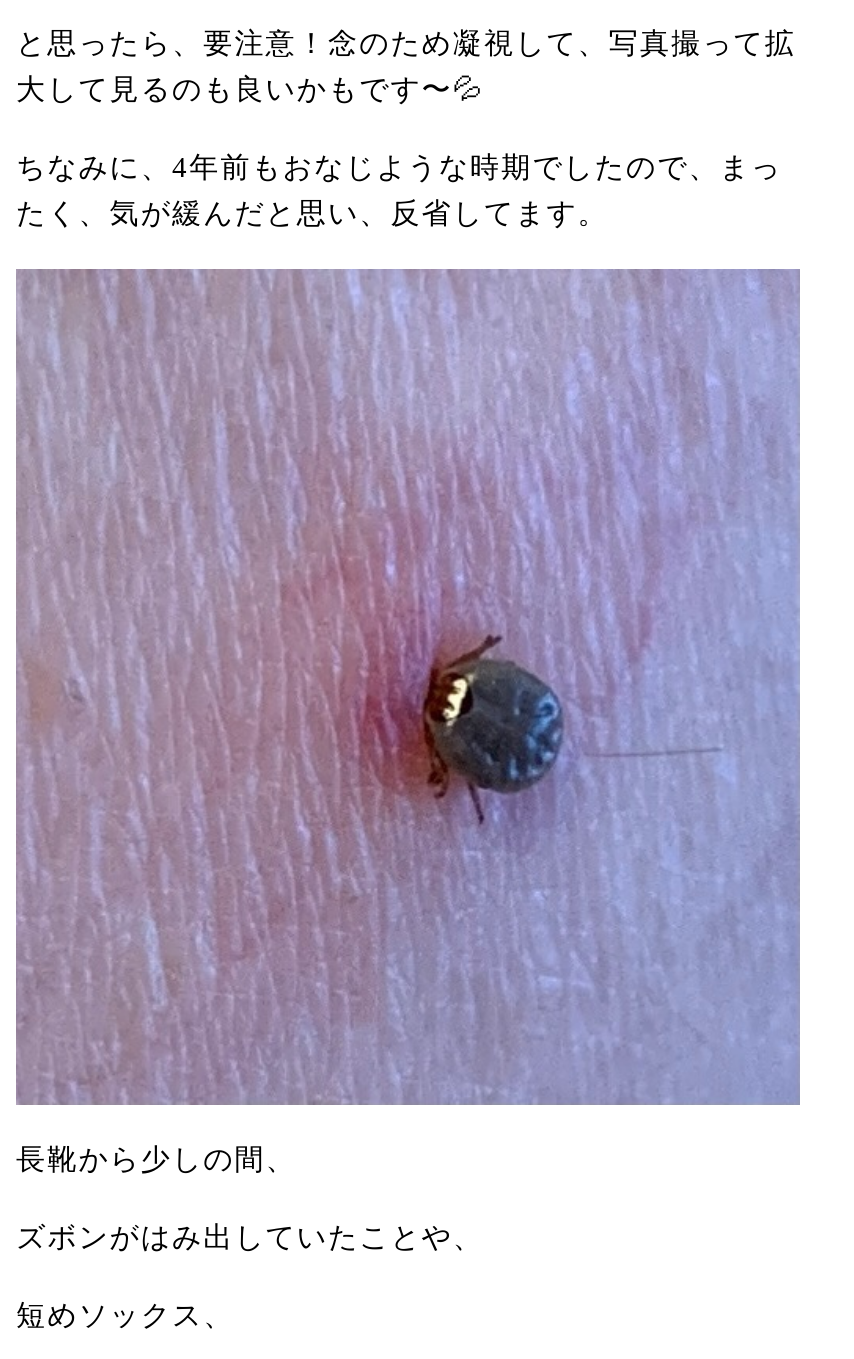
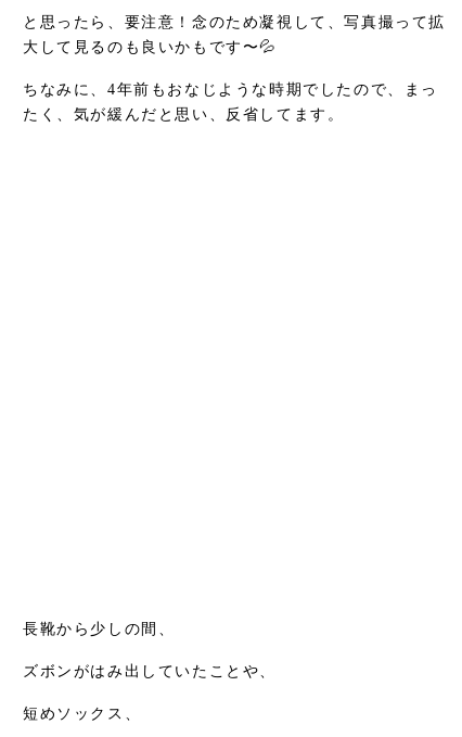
[14,267,802,1107] [image] -> none

